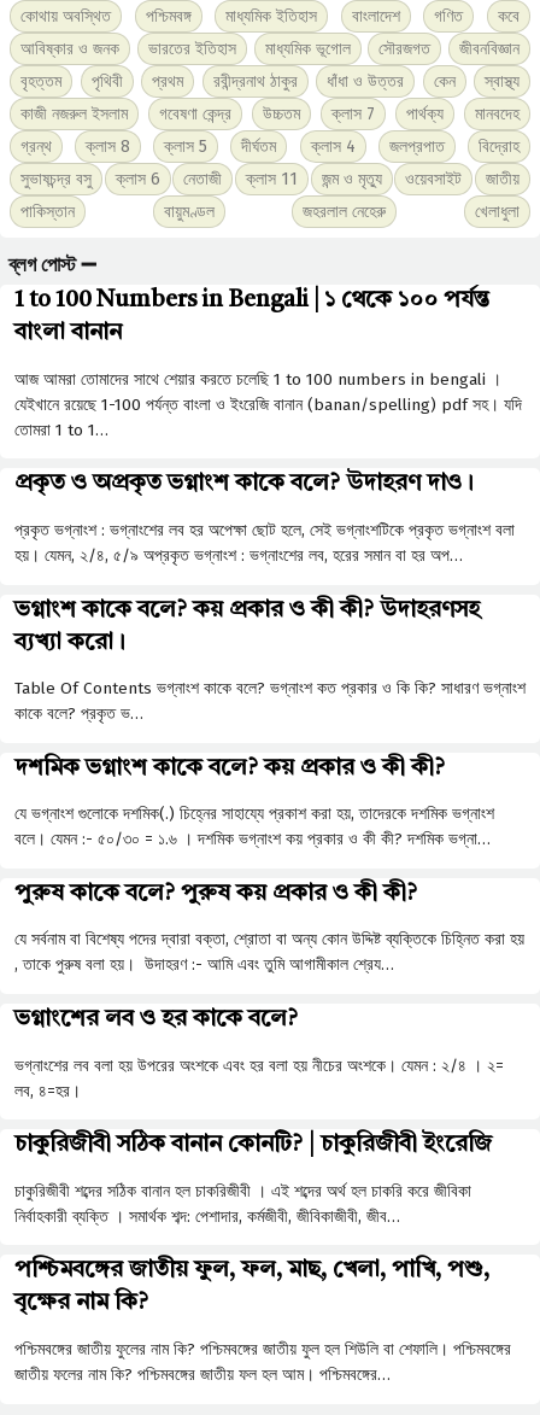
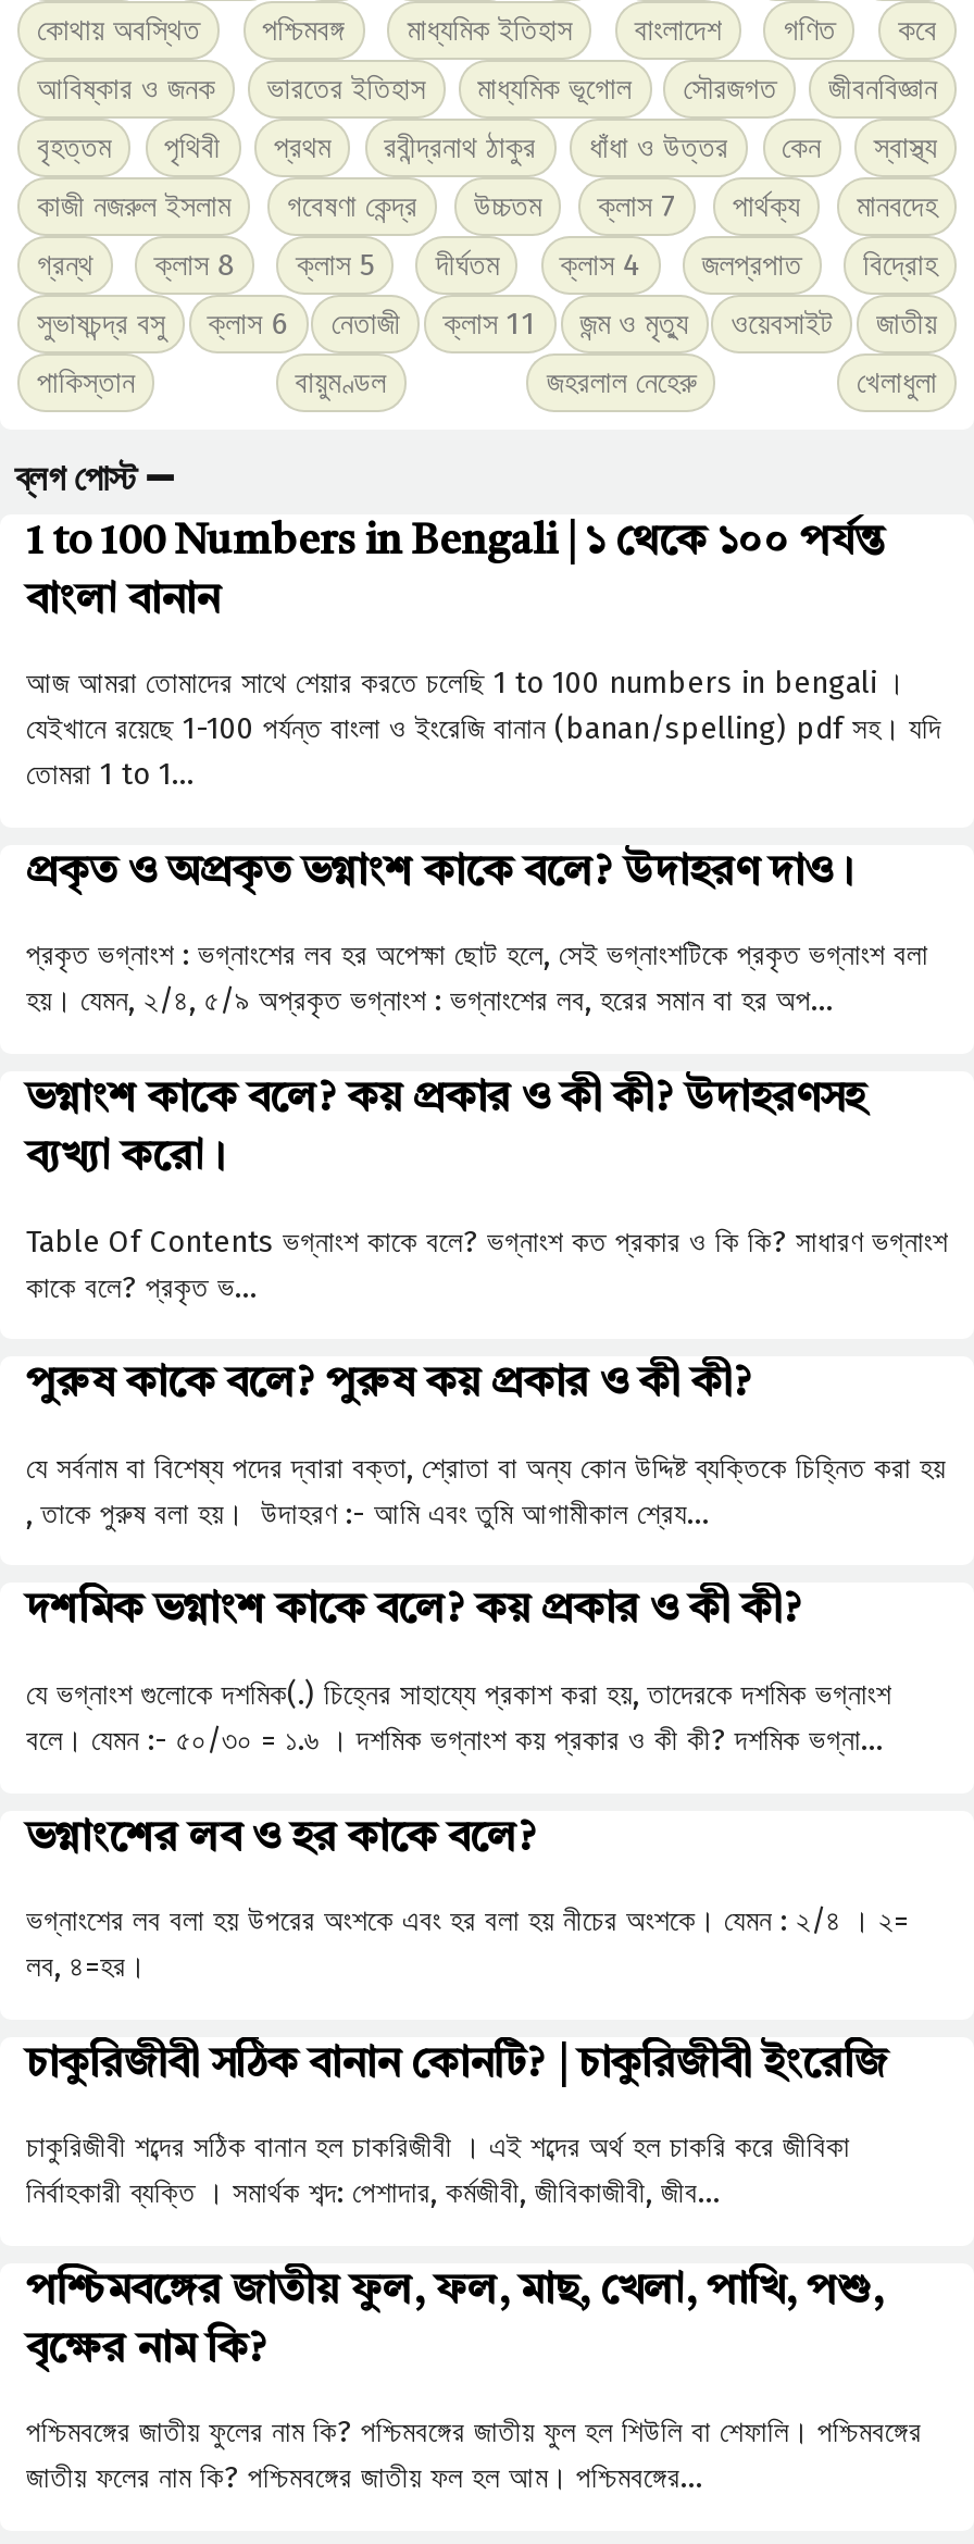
moved [14,756,494,850] -> [26,1590,891,1759]: দশমিক ভগ্নাংশ কাকে বলে? কয় প্রকার ও কী কী? | যে ভগ্নাংশ গুলোকে দশমিক(.) চিহ্নের সাহায্যে প্রকাশ করা হয়, তাদেরকে দশমিক ভগ্নাংশ | বলে। যেমন :- ৫০/৩০ = ১.৬ । দশমিক ভগ্নাংশ কয় প্রকার ও কী কী? দশমিক ভগ্না…
moved [14,882,524,975] -> [26,1363,946,1532]: পুরুষ কাকে বলে? পুরুষ কয় প্রকার ও কী কী? | যে সর্বনাম বা বিশেষ্য পদের দ্বারা বক্তা, শ্রোতা বা অন্য কোন উদ্দিষ্ট ব্যক্তিকে চিহ্নিত করা হয় | , তাকে পুরুষ বলা হয়। উদাহরণ :- আমি এবং তুমি আগামীকাল শ্রেয…

